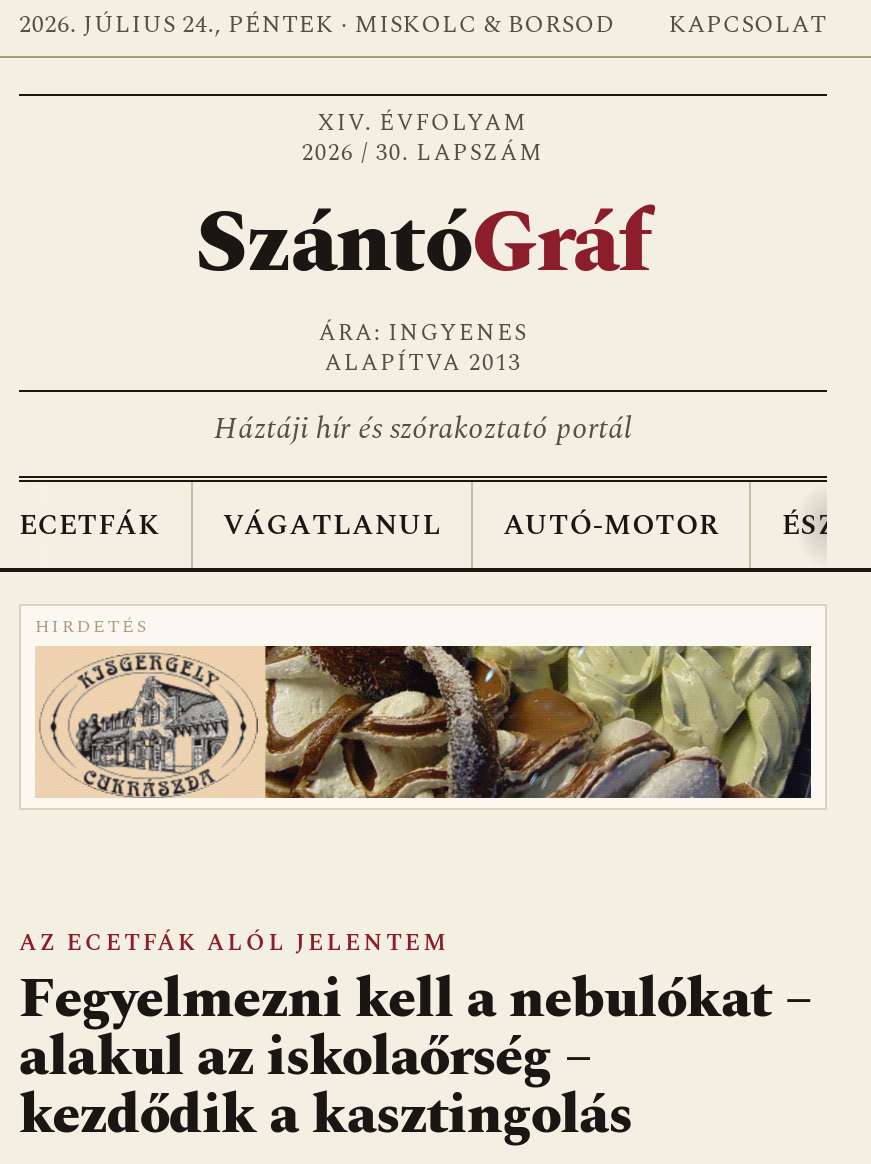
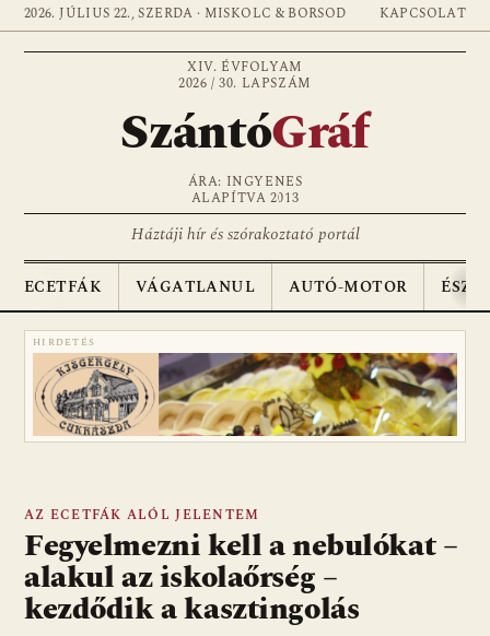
[19,6,614,44] 2026. JÚLIUS 24., PÉNTEK · MISKOLC & BORSOD -> [24,3,346,24] 2026. JÚLIUS 22., SZERDA · MISKOLC & BORSOD
[263,644,813,800] [image] -> [159,352,458,437] [image]

